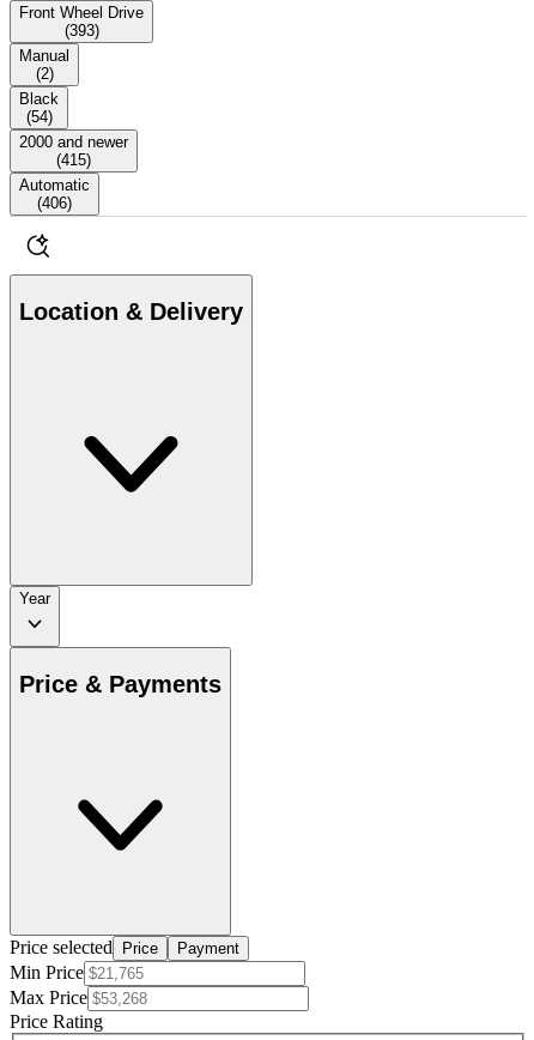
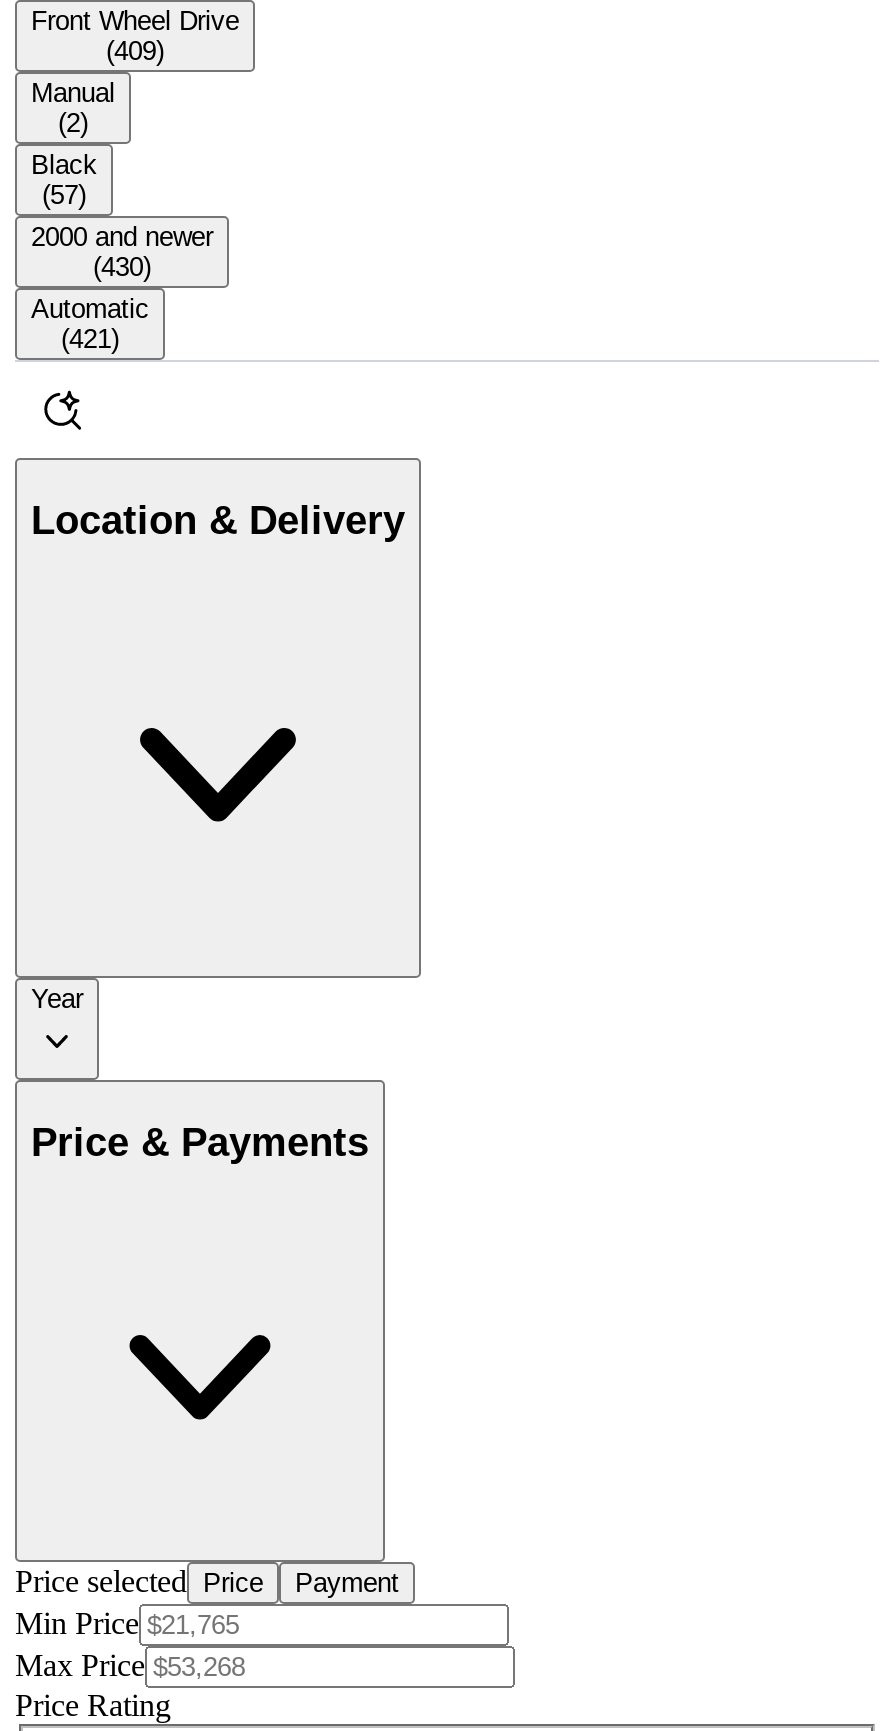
[64,21,99,39] (393) -> [106,36,164,66] (409)
[26,108,52,126] (54) -> [42,180,86,210] (57)
[56,151,91,169] (415) -> [93,252,151,282] (430)
[37,194,72,212] (406) -> [61,324,119,354] (421)

